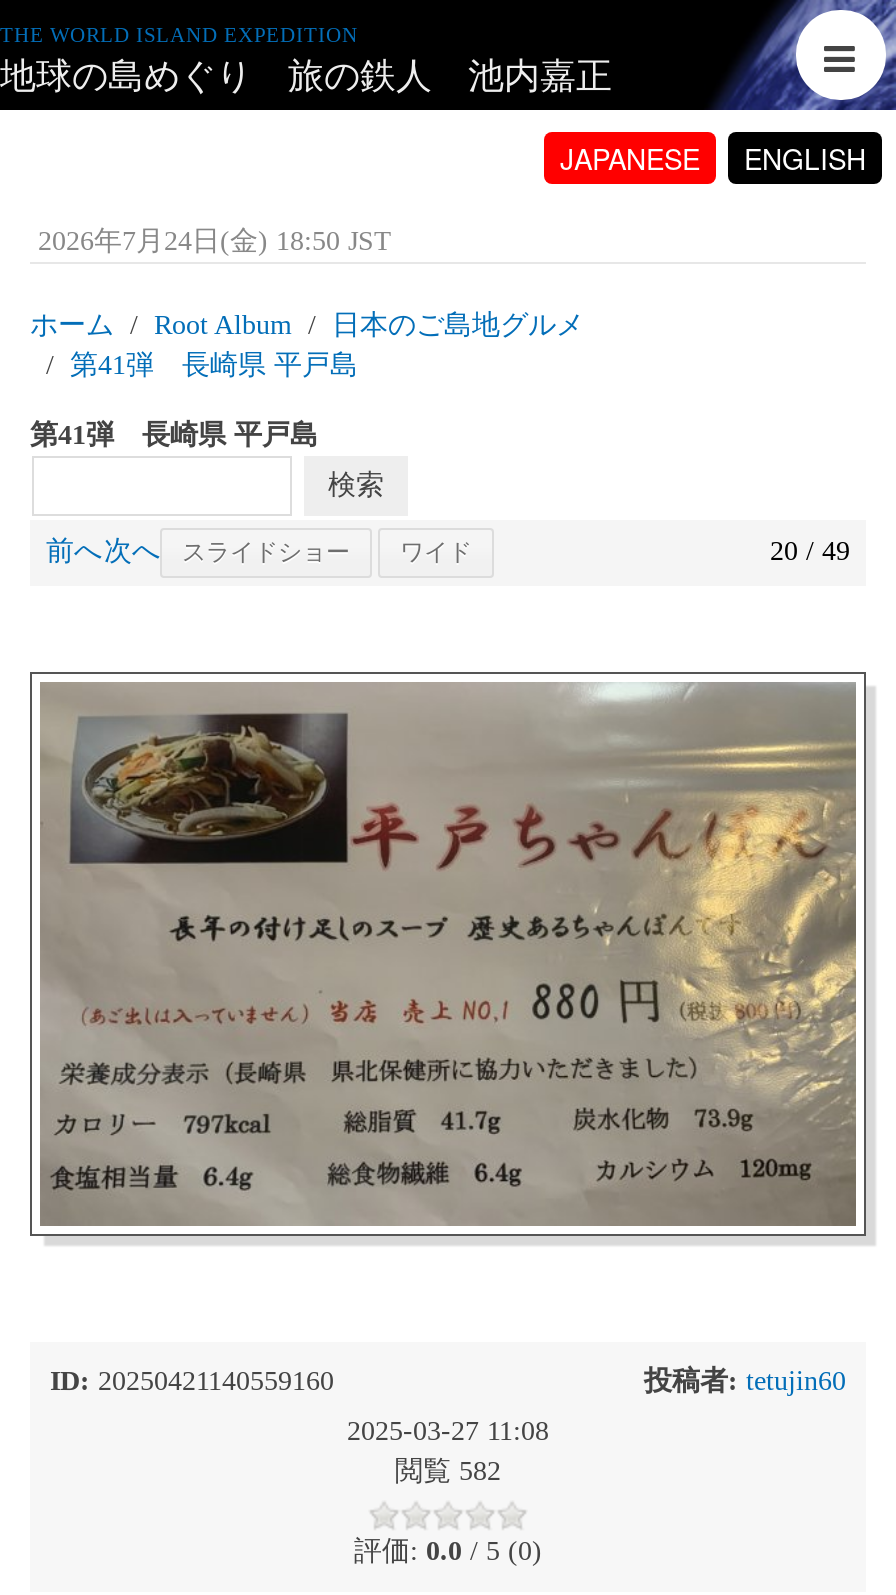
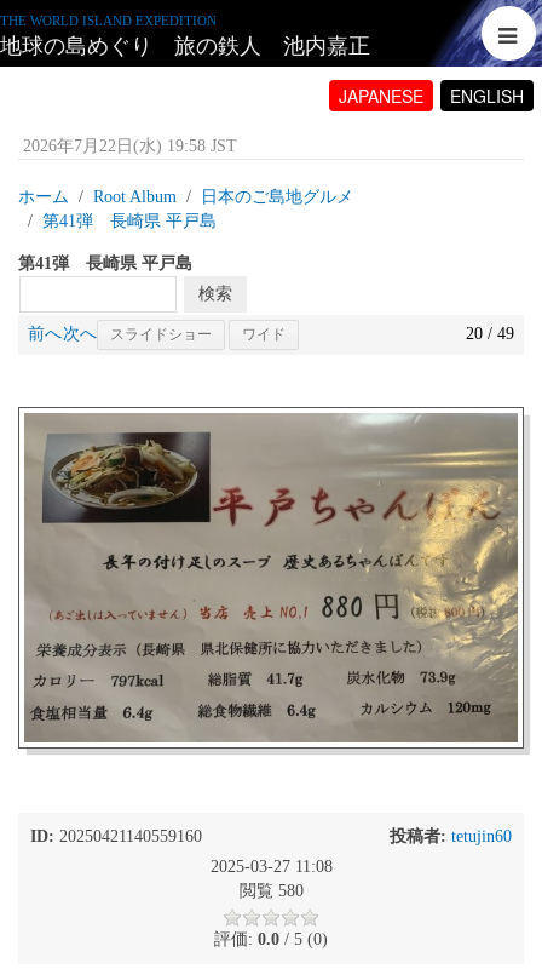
[30,226,392,256] 2026年7月24日(金) 18:50 JST -> [18,137,237,155] 2026年7月22日(水) 19:58 JST
[395,1456,501,1486] 閲覧 582 -> [239,882,303,900] 閲覧 580

